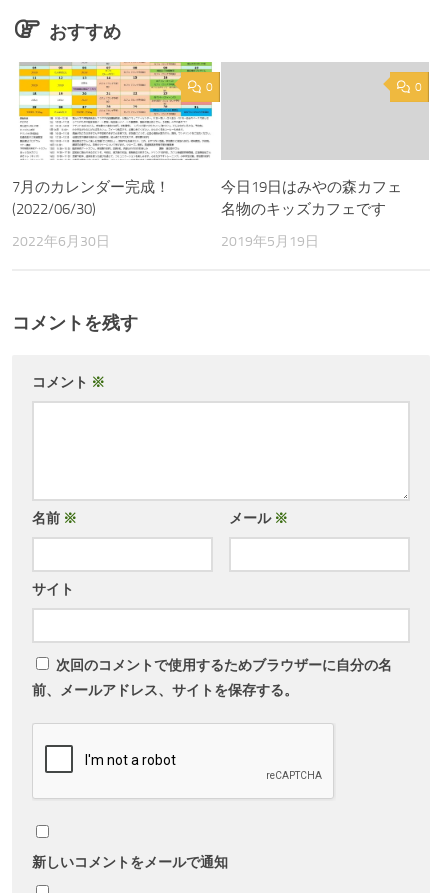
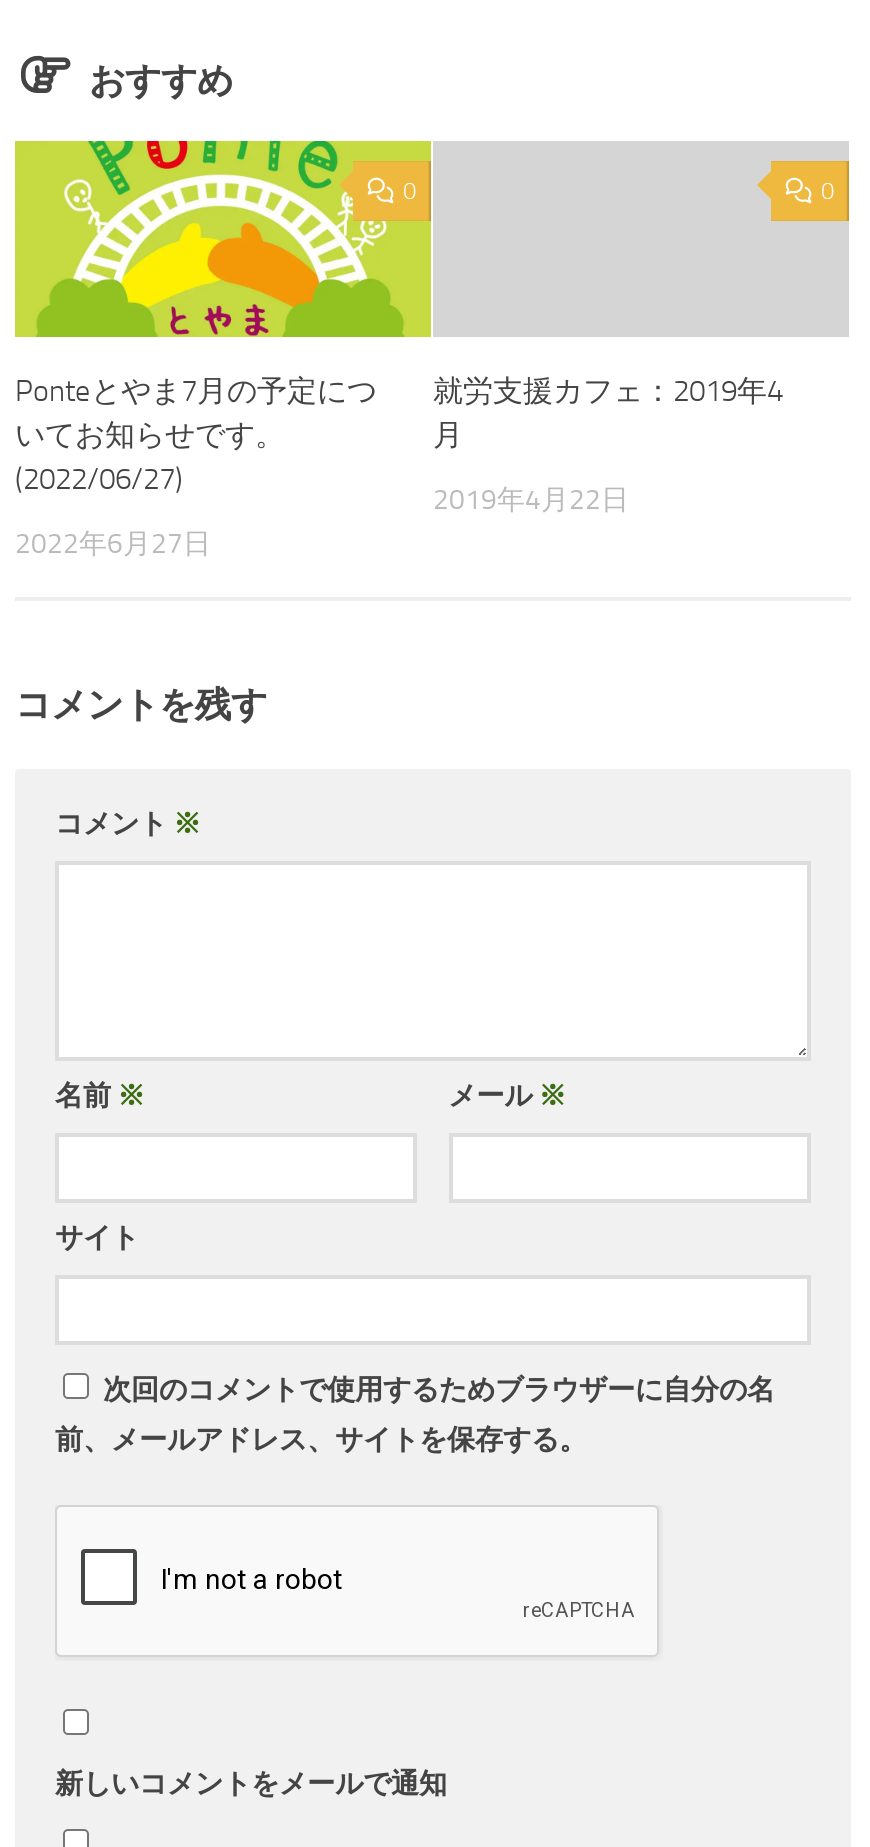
[12,61,221,218] [image] | 7月のカレンダー完成！ | (2022/06/30) -> [13,139,433,498] [image] | Ponteとやま7月の予定につ | いてお知らせです。 | (2022/06/27)
[221,178,402,218] 今日19日はみやの森カフェ | 名物のキッズカフェです -> [433,374,783,454] 就労支援カフェ：2019年4 | 月
[12,233,110,250] 2022年6月30日 -> [15,528,211,562] 2022年6月27日
[221,233,319,250] 2019年5月19日 -> [433,484,629,518] 2019年4月22日

